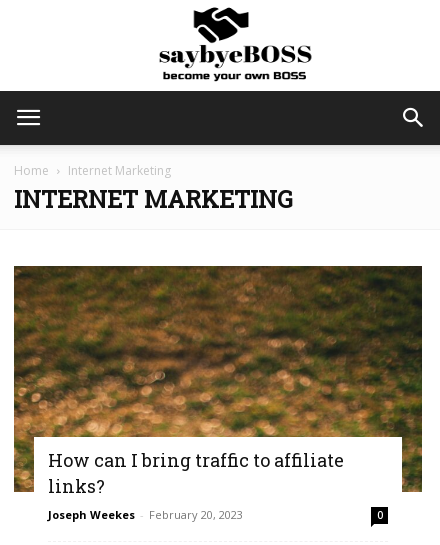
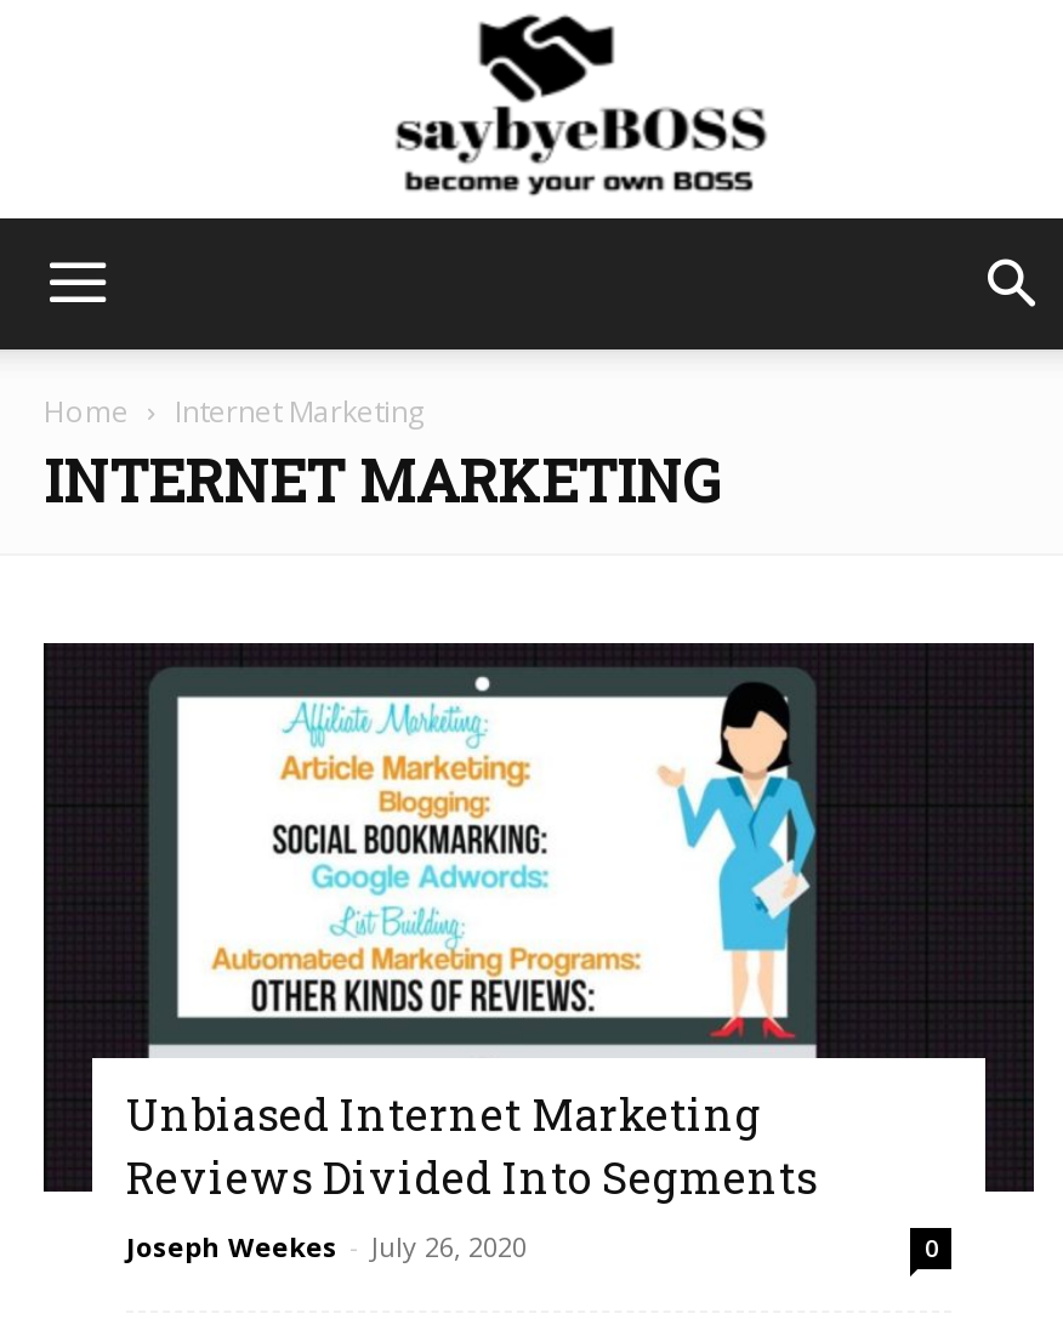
[13,266,423,522] [image] | How can I bring traffic to affiliate | links? | Joseph Weekes - February 20, 2023 -> [41,643,1036,1264] [image] | Unbiased Internet Marketing | Reviews Divided Into Segments | Joseph Weekes - July 26, 2020

